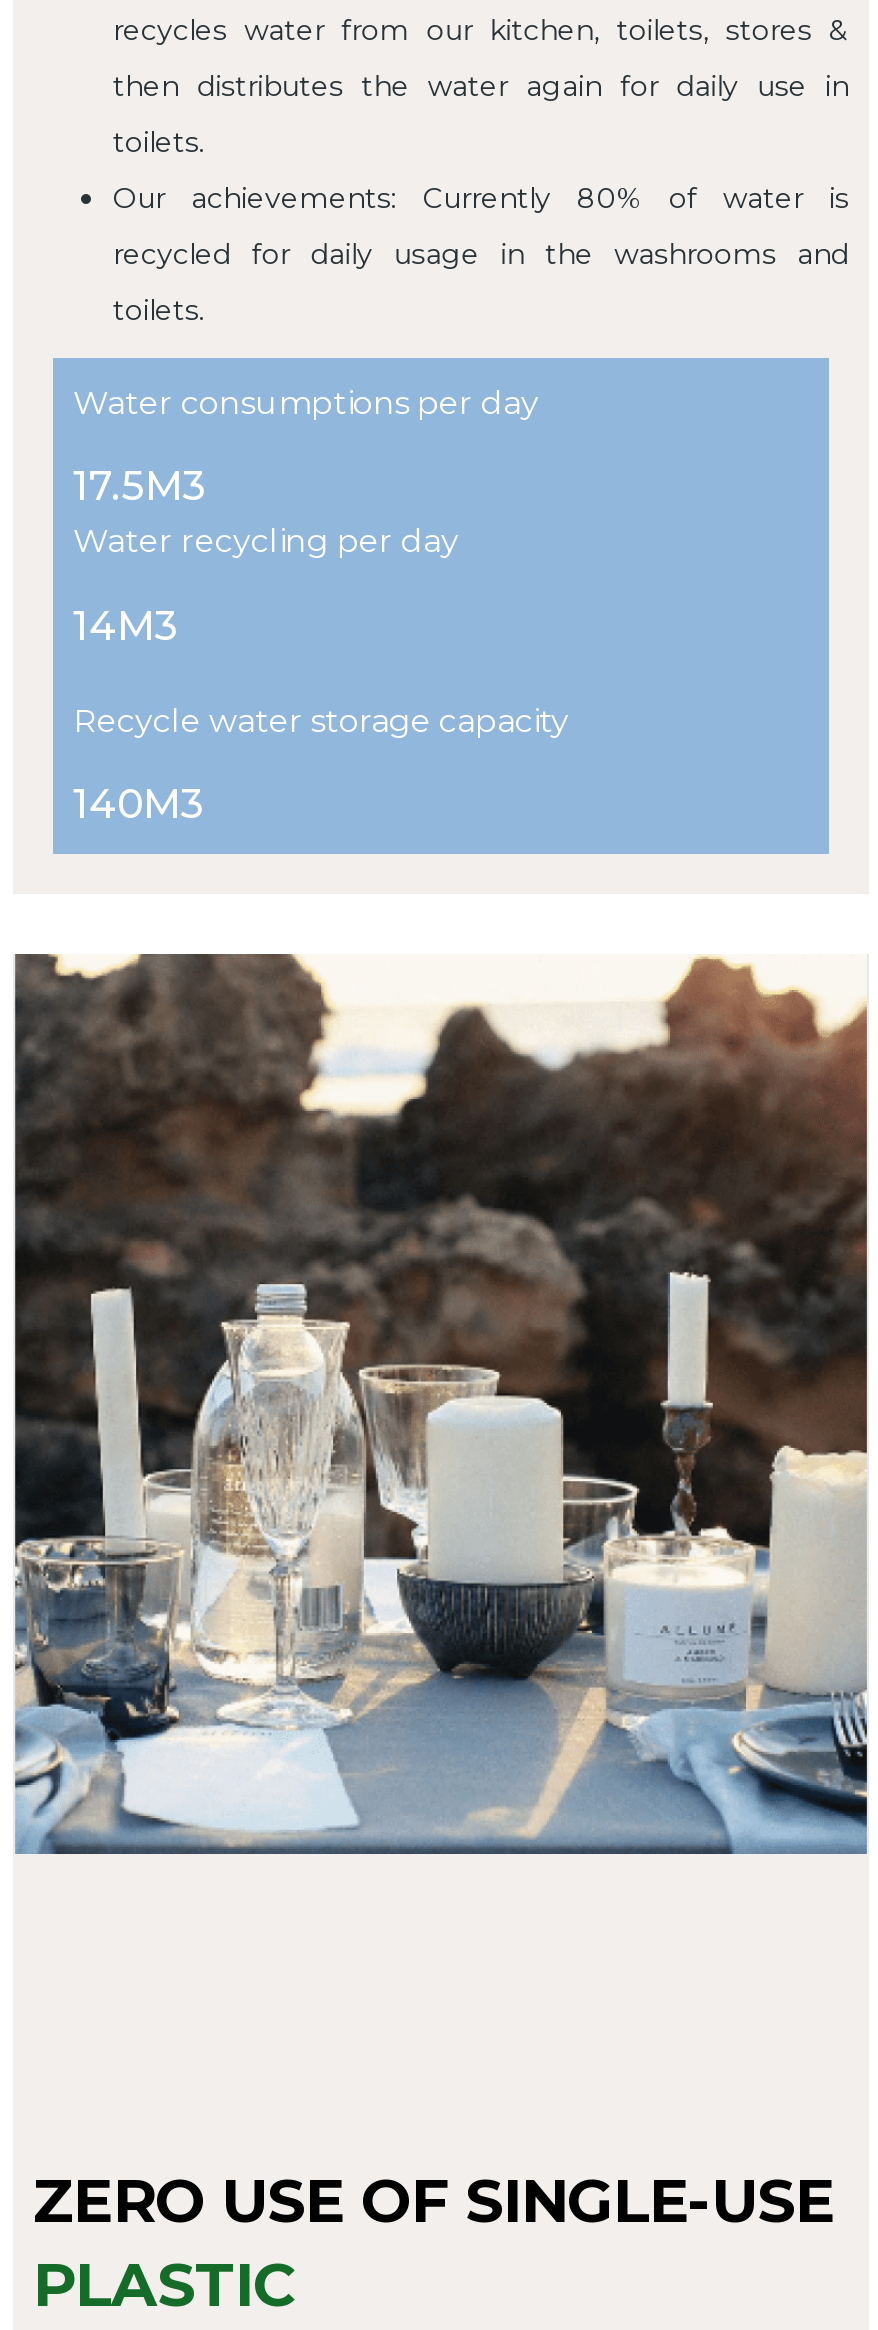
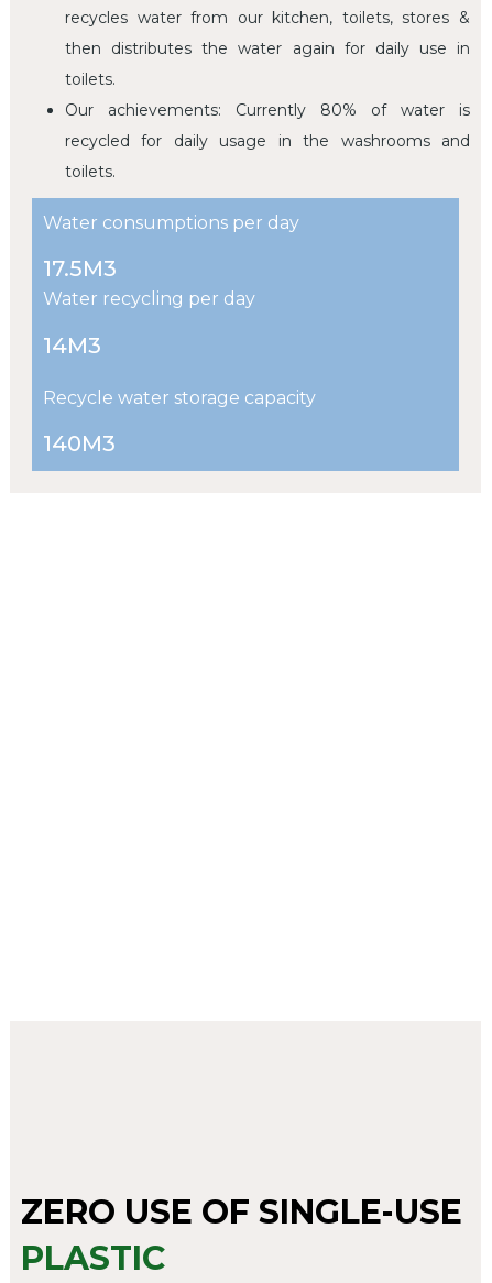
[13,952,869,1856] [image] -> none

